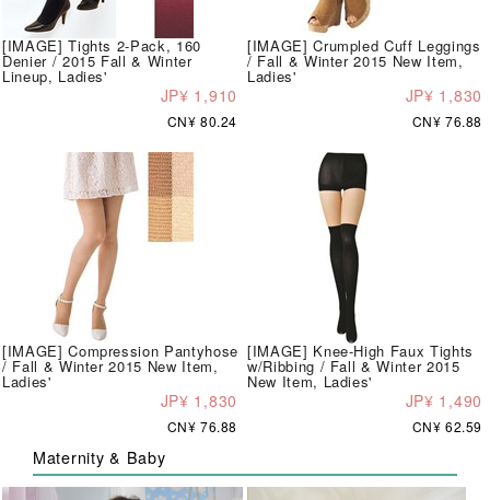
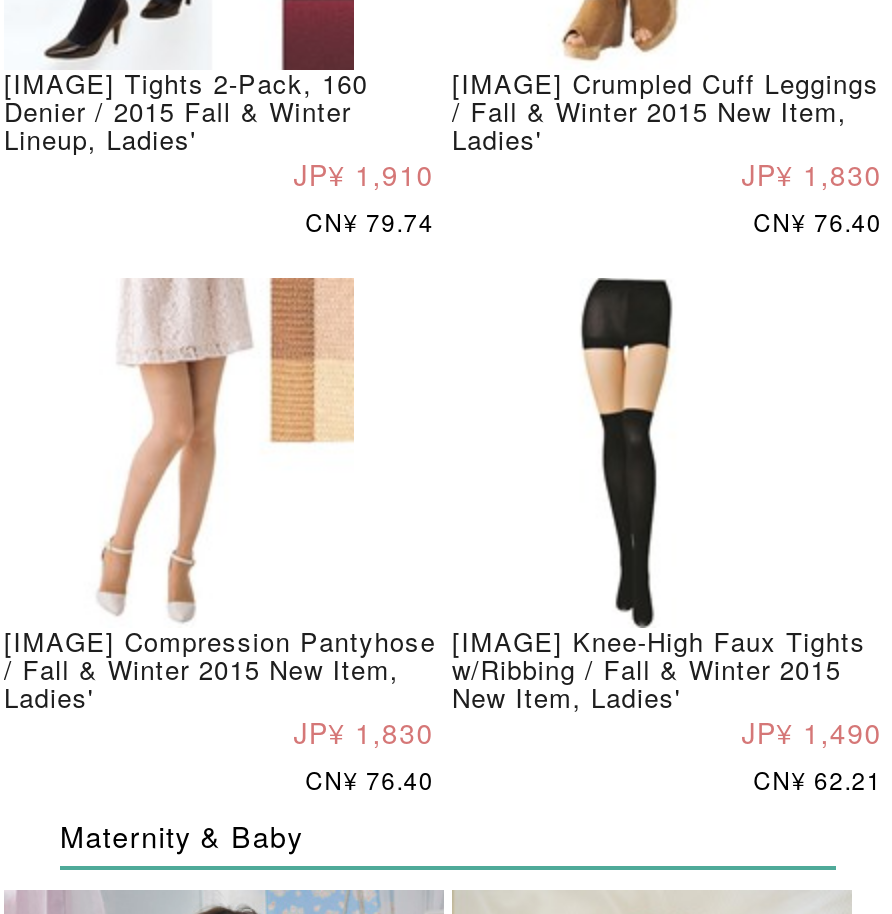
[167,112,237,130] CN¥ 80.24 -> [305,204,434,238] CN¥ 79.74
[412,112,482,130] CN¥ 76.88 -> [753,204,882,238] CN¥ 76.40
[167,417,237,436] CN¥ 76.88 -> [305,762,434,796] CN¥ 76.40
[412,417,482,436] CN¥ 62.59 -> [753,762,882,796] CN¥ 62.21

